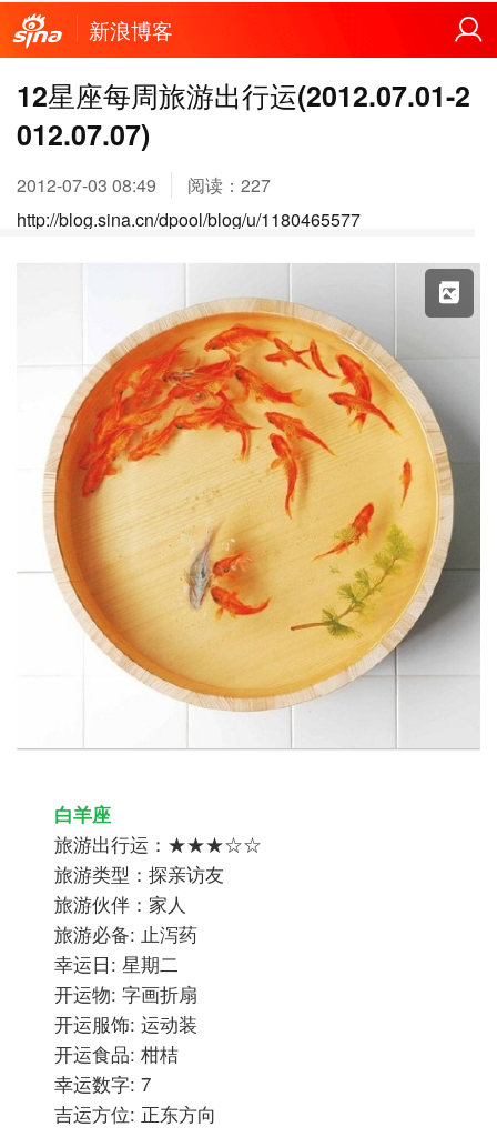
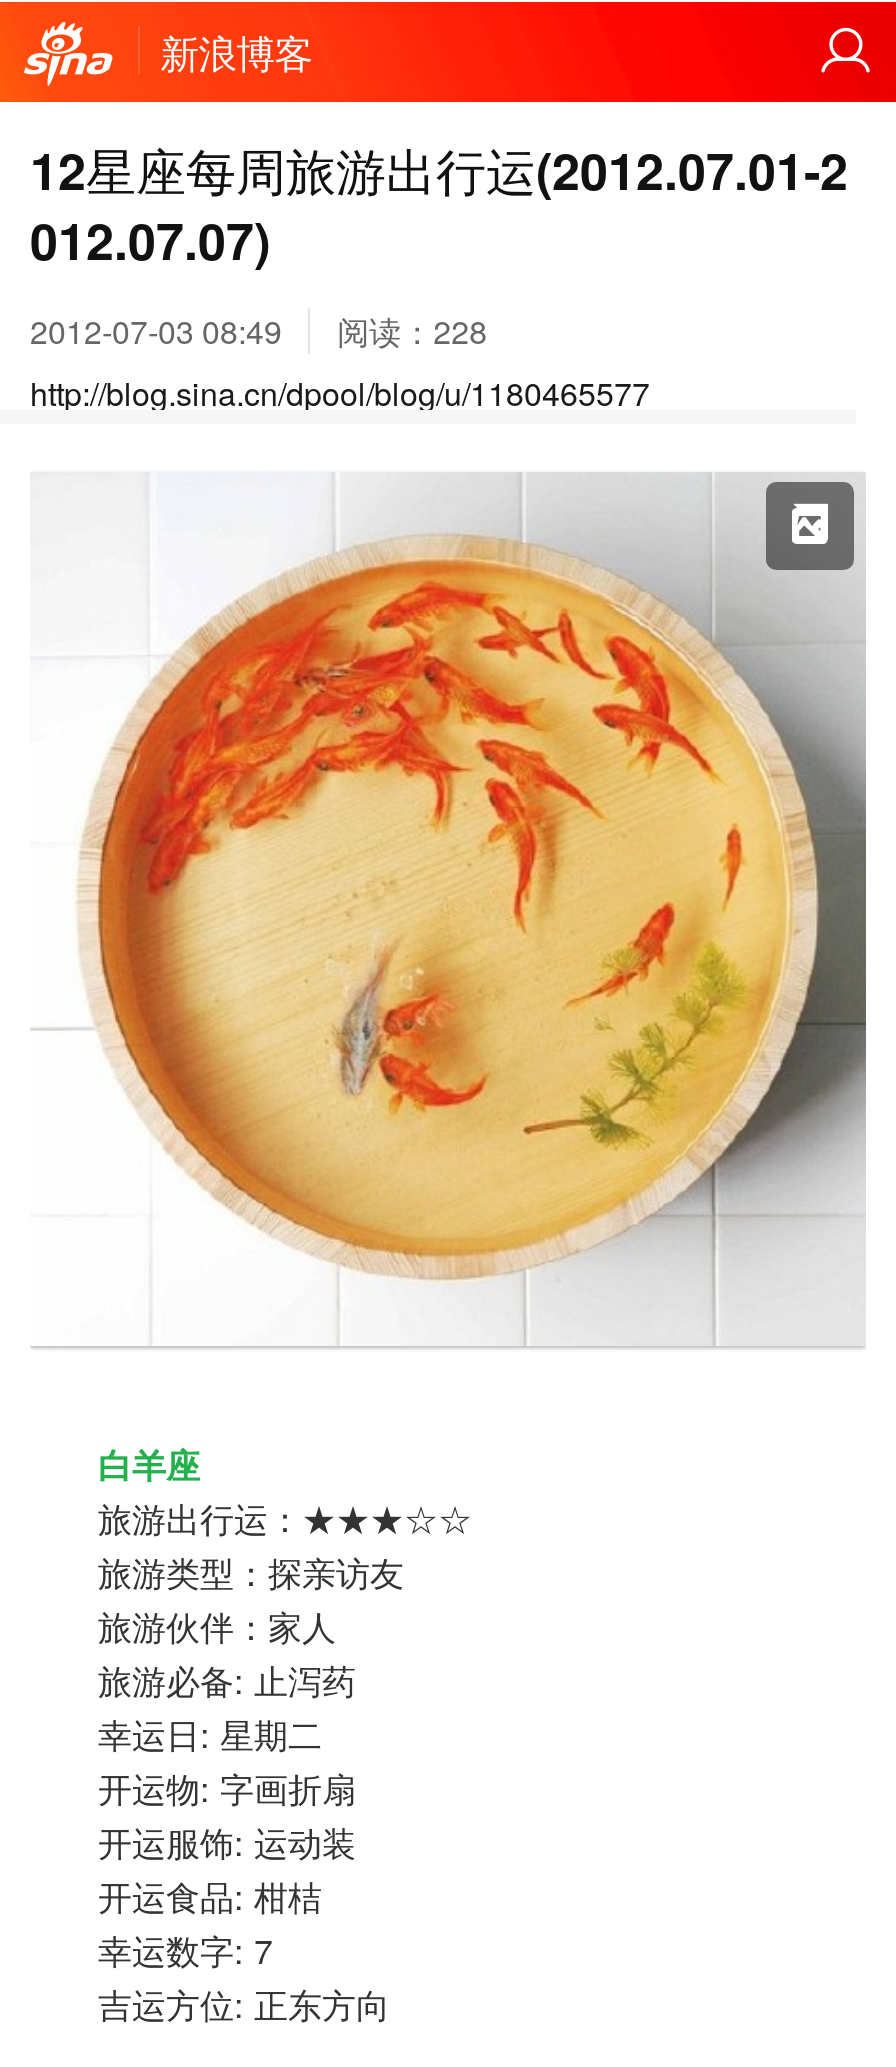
[17,172,270,198] 2012-07-03 08:49 阅读：227 -> [30,308,487,354] 2012-07-03 08:49 阅读：228

